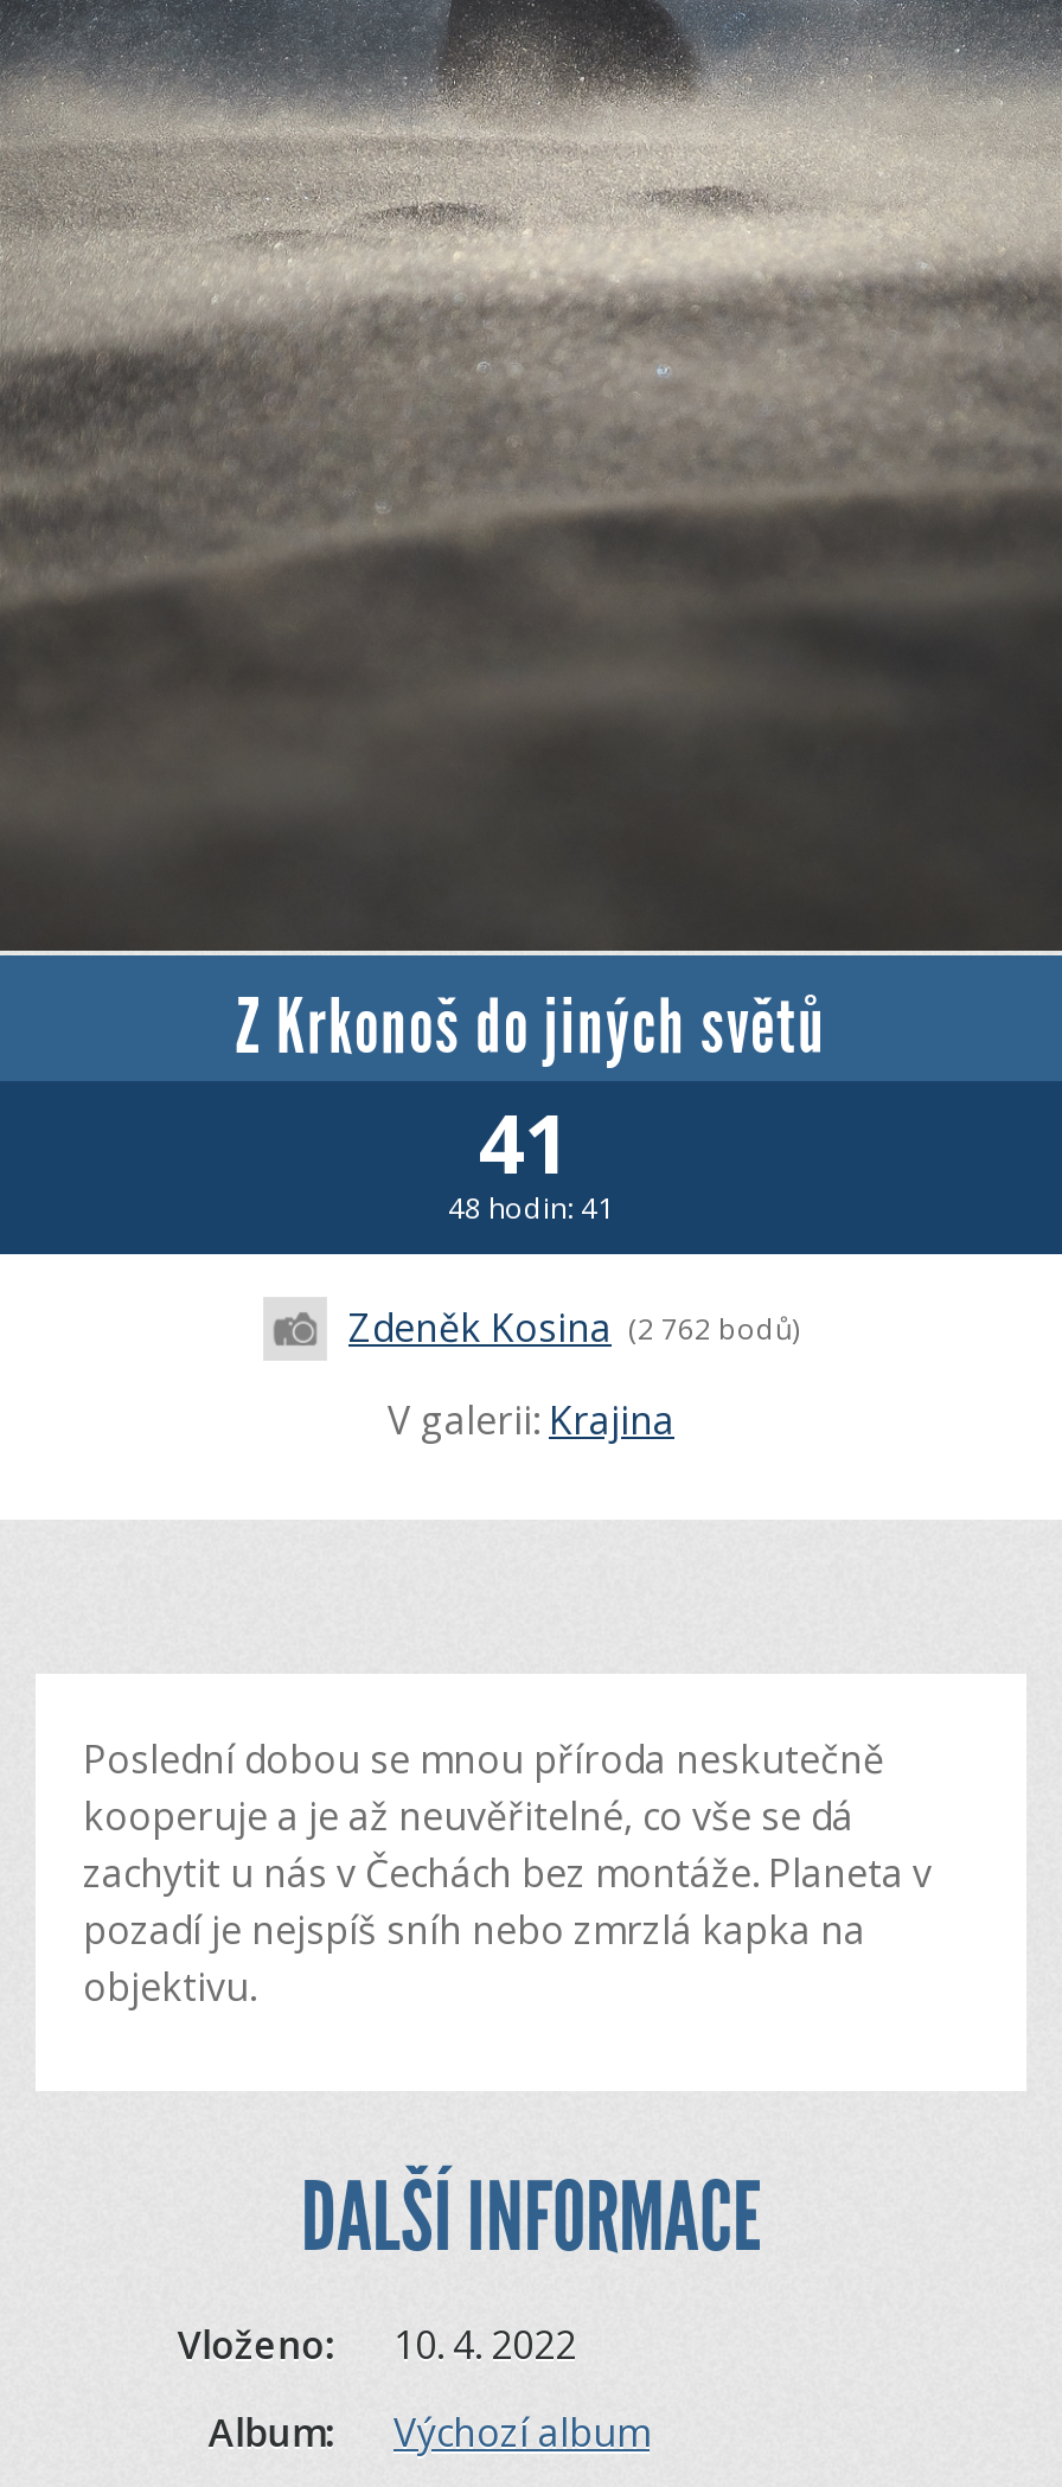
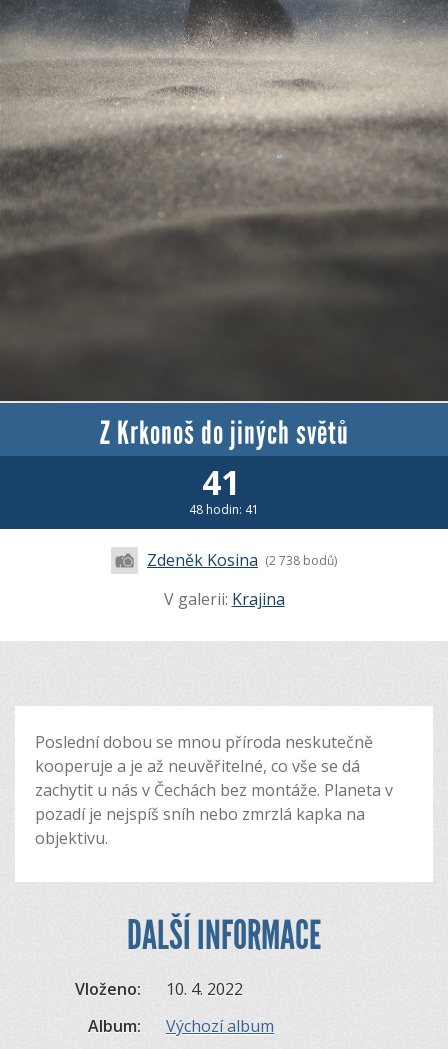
[348,1301,799,1353] Zdeněk Kosina (2 762 bodů) -> [147,549,337,571] Zdeněk Kosina (2 738 bodů)

